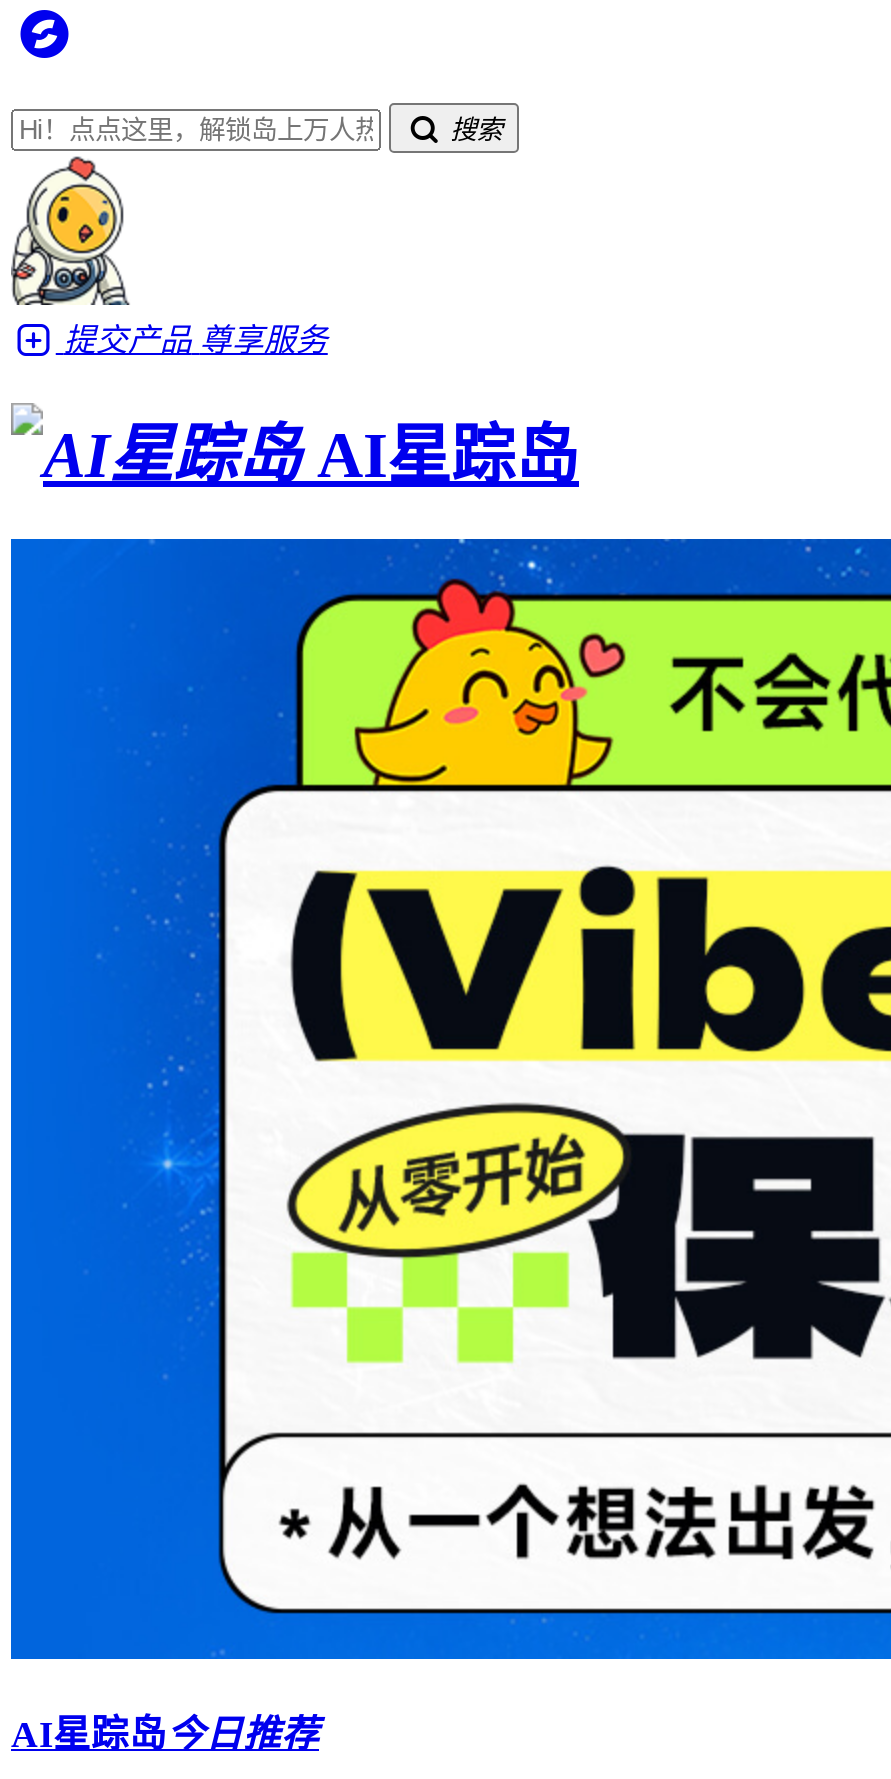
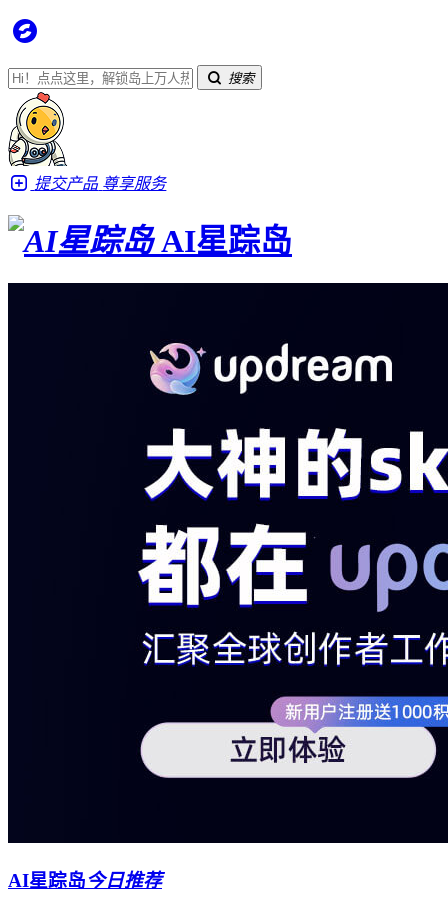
[9,537,885,1661] [image] -> [7,282,445,844] [image]

